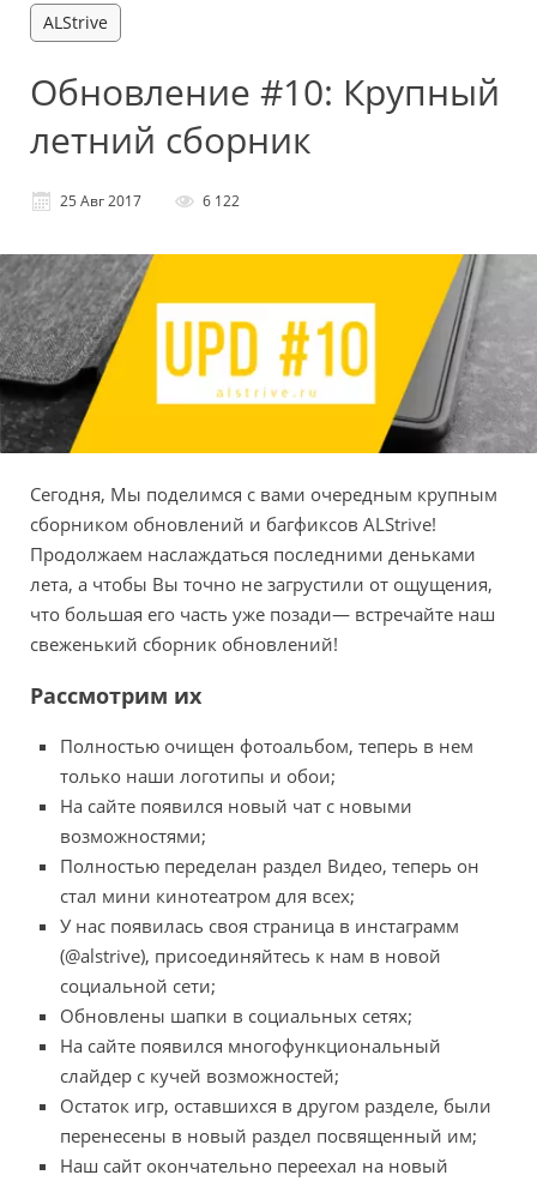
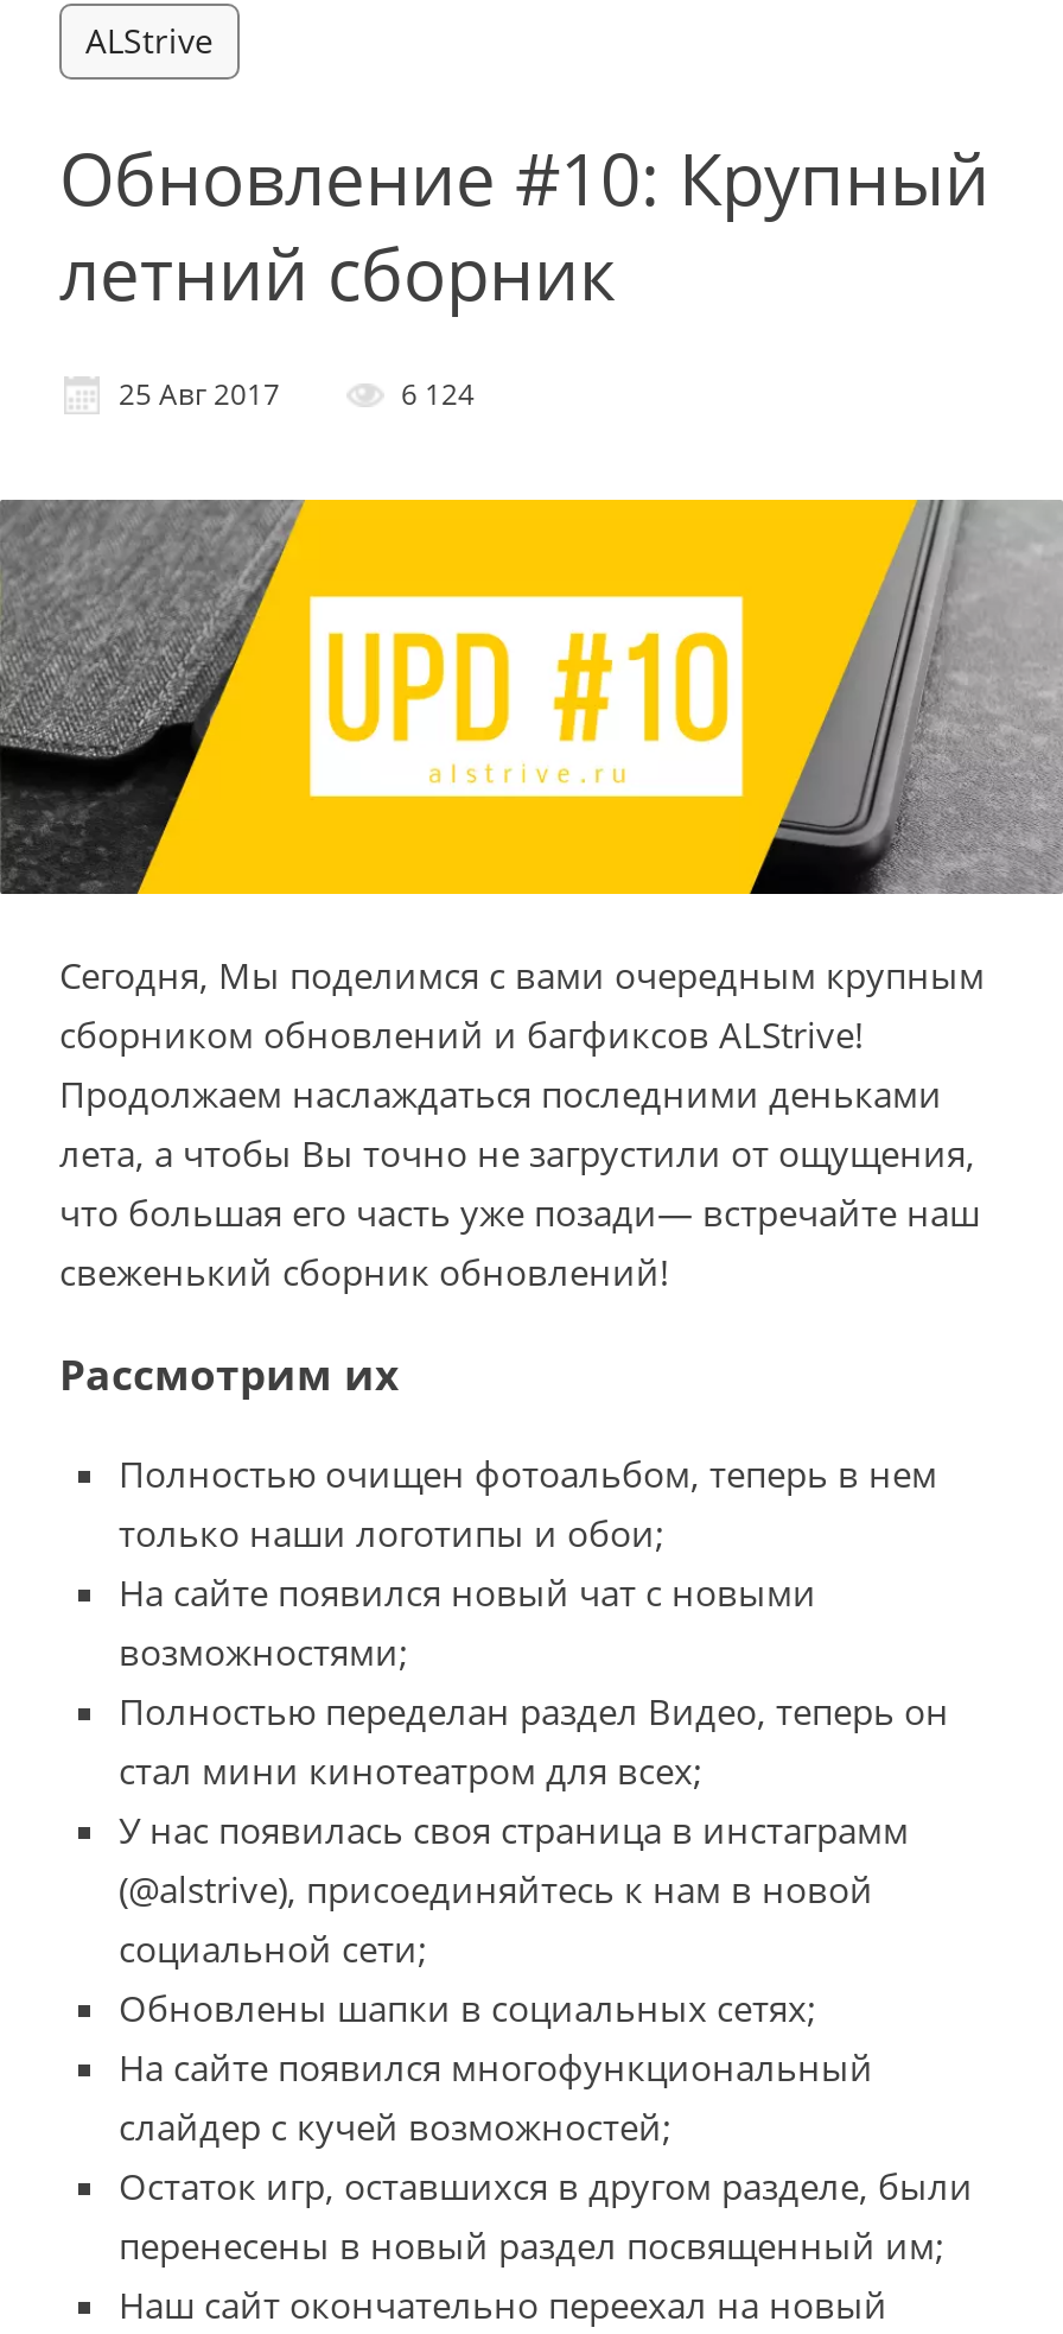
[203,191,240,211] 6 122 -> [401,374,475,415] 6 124

